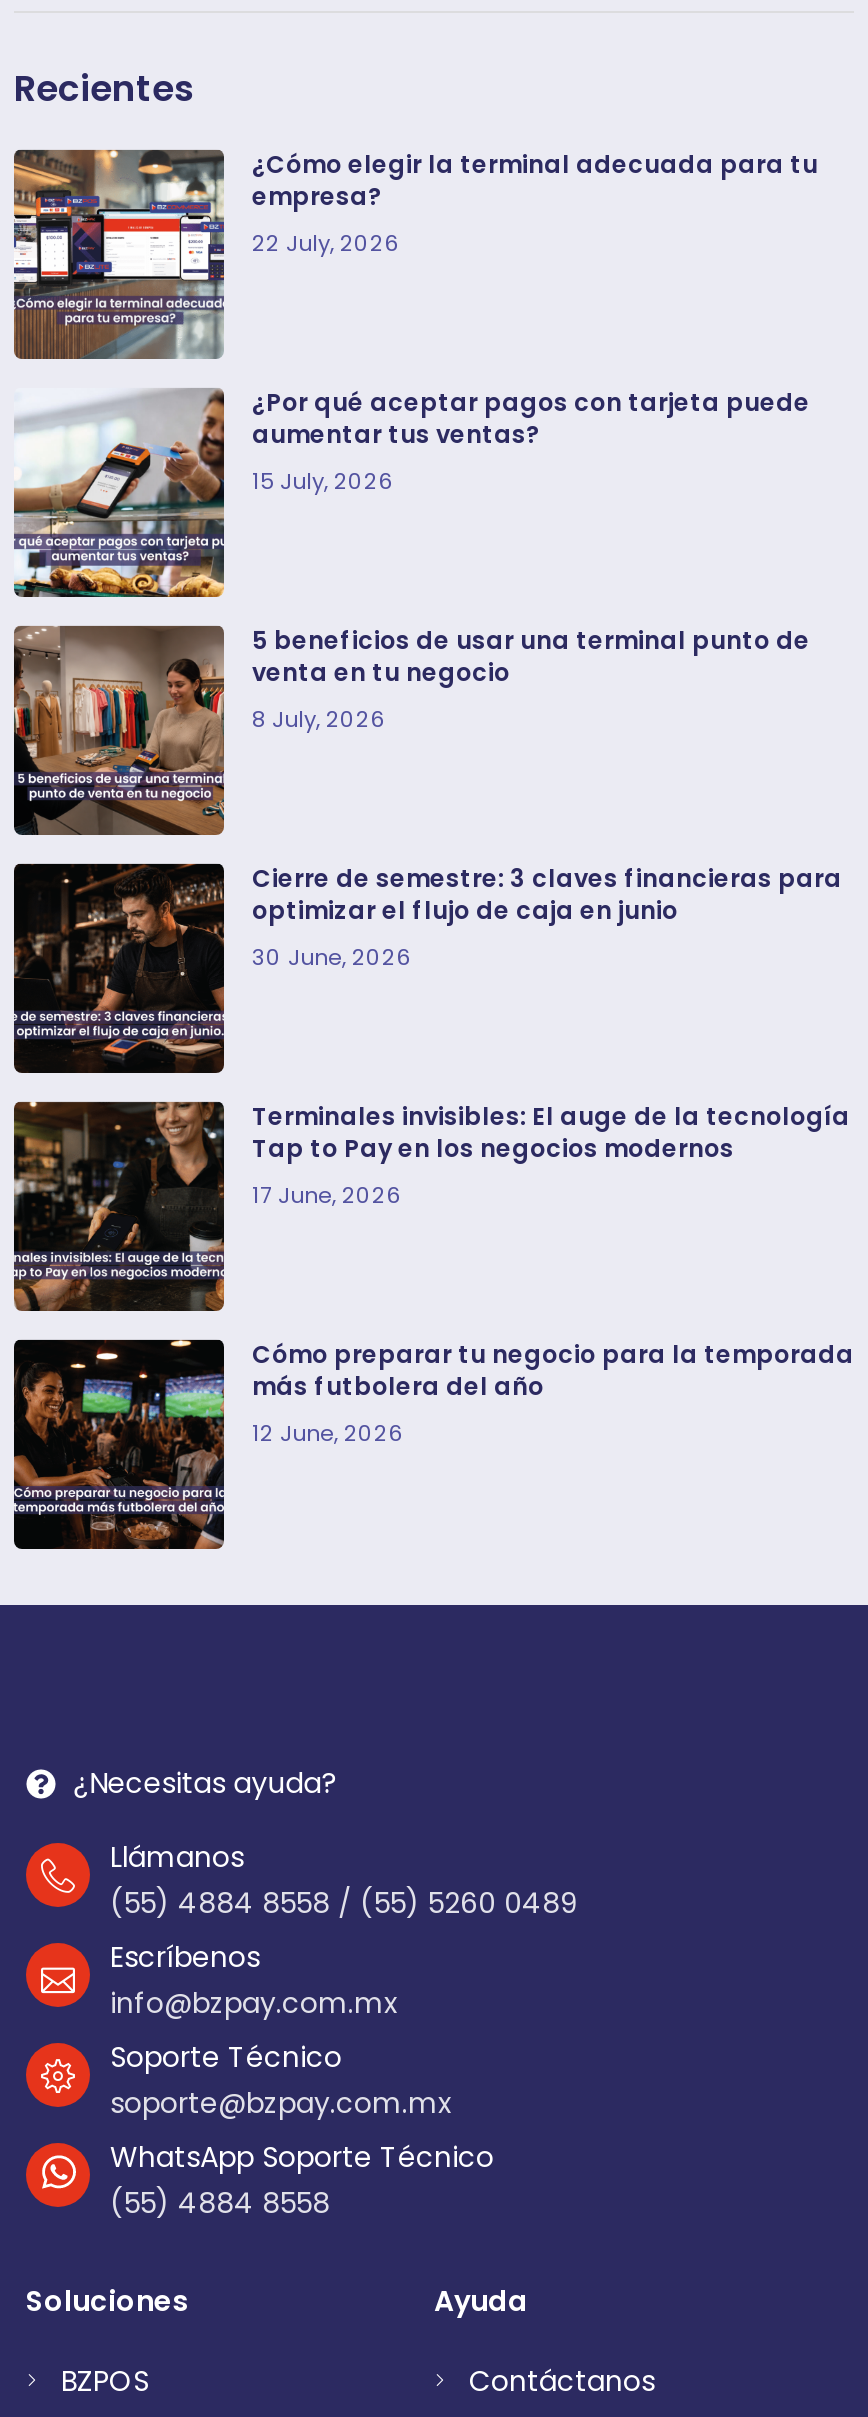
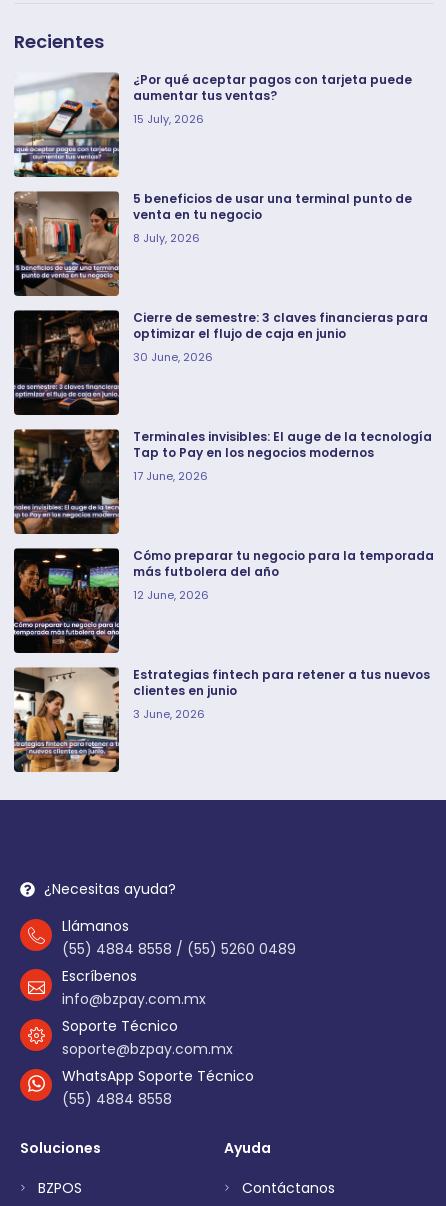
[12,147,818,359] [image] | ¿Cómo elegir la terminal adecuada para tu | empresa? | 22 July, 2026 -> none
moved [10,385,854,1449] -> [12,71,434,603]: [image] | ¿Por qué aceptar pagos con tarjeta puede | aumentar tus ventas? | ... | más futbolera del año | 12 June, 2026
none -> [13,666,430,773] [image] | Estrategias fintech para retener a tus nuevos | clientes en junio | 3 June, 2026

